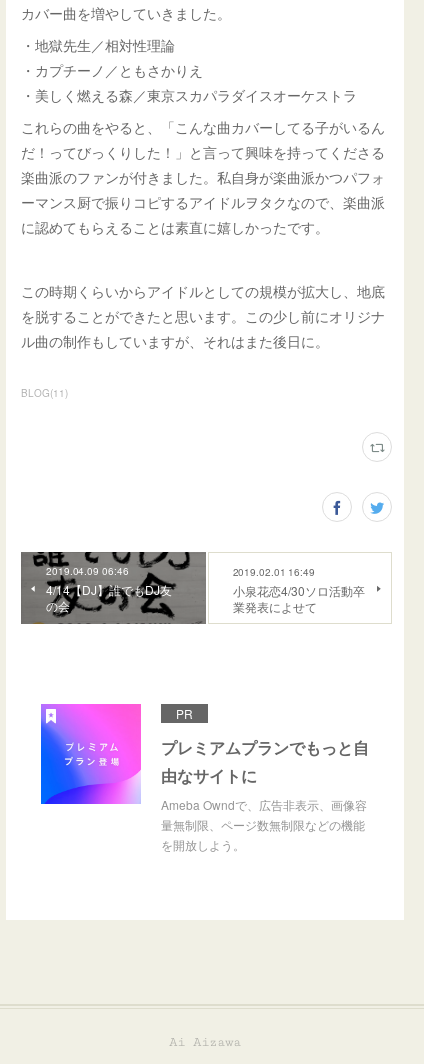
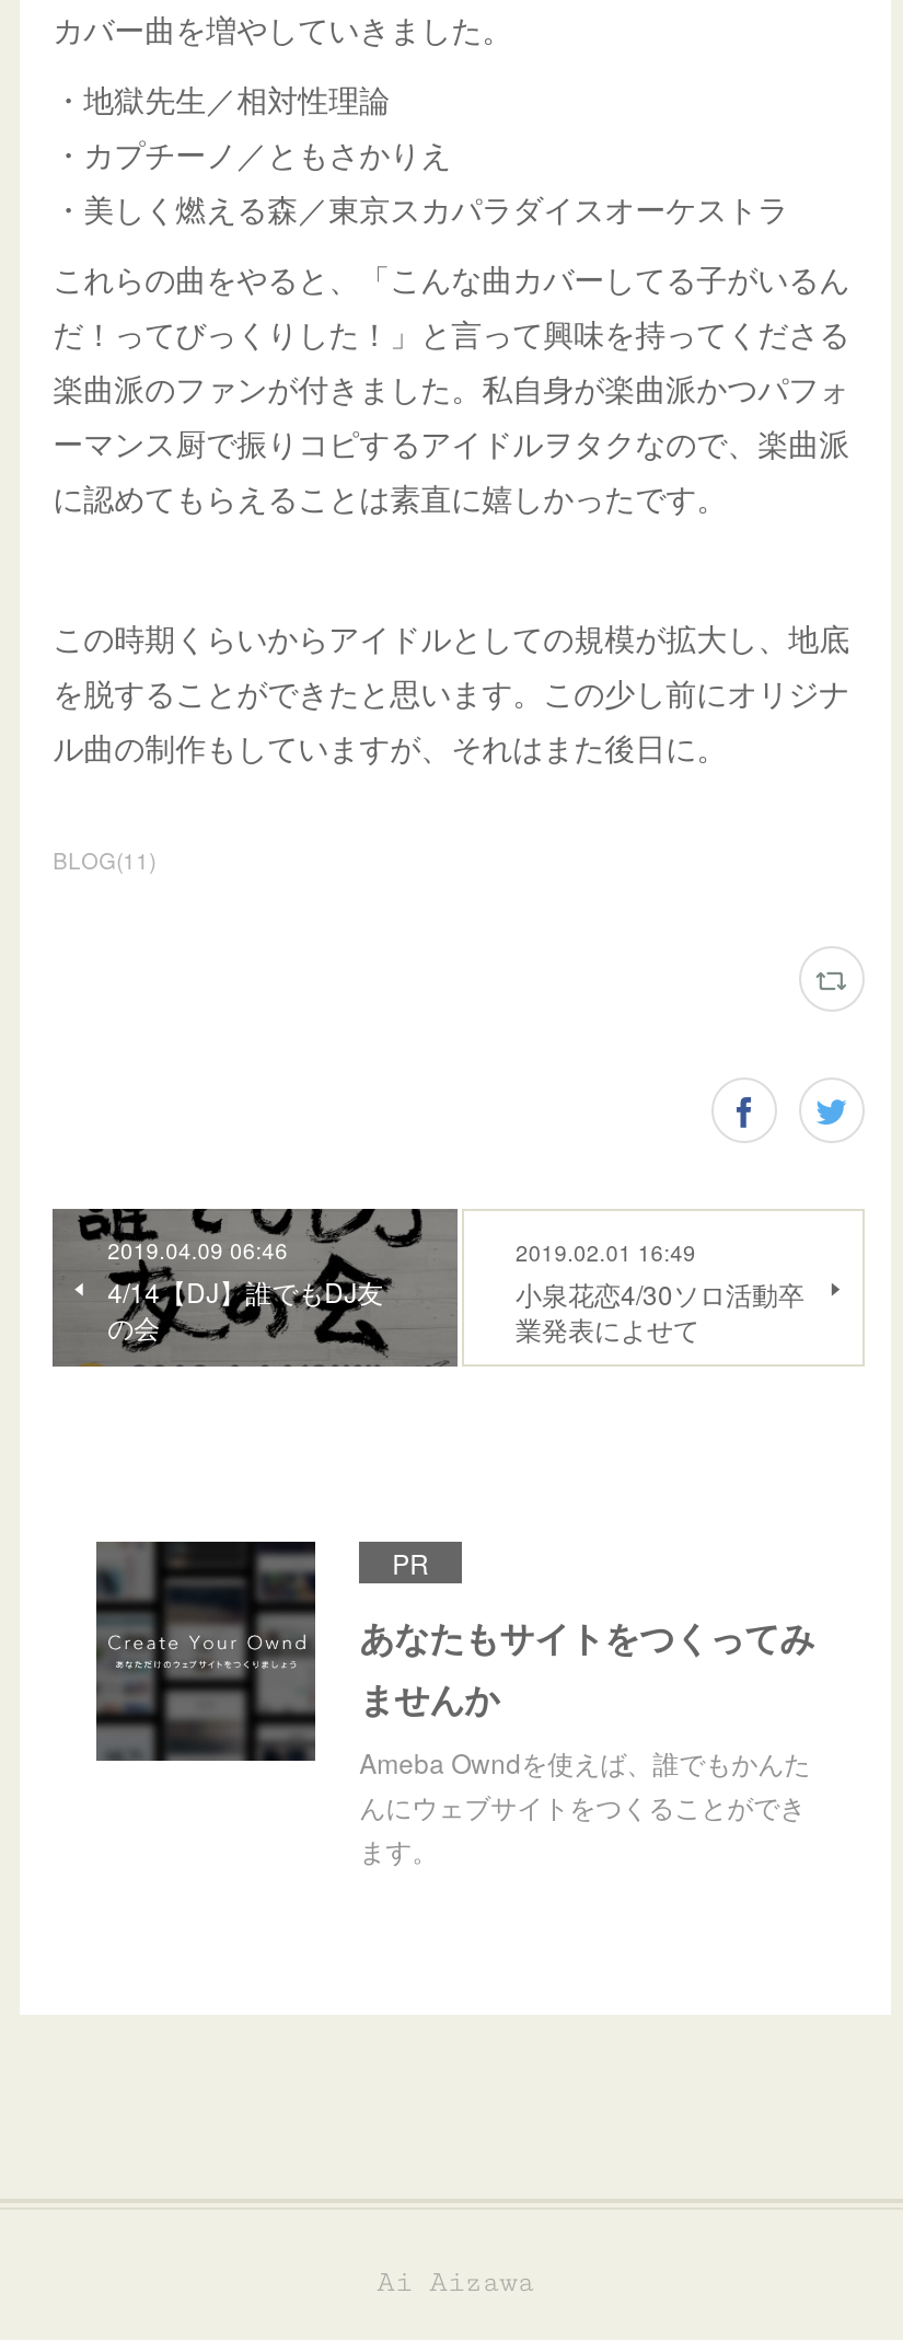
[40,703,369,853] [image] | プレミアムプランでもっと自 | 由なサイトに | Ameba Owndで、広告非表示、画像容 | 量無制限、ページ数無制限などの機能 | を開放しよう。 -> [94,1540,815,1868] [image] | あなたもサイトをつくってみ | ませんか | Ameba Owndを使えば、誰でもかんた | んにウェブサイトをつくることができ | ます。

